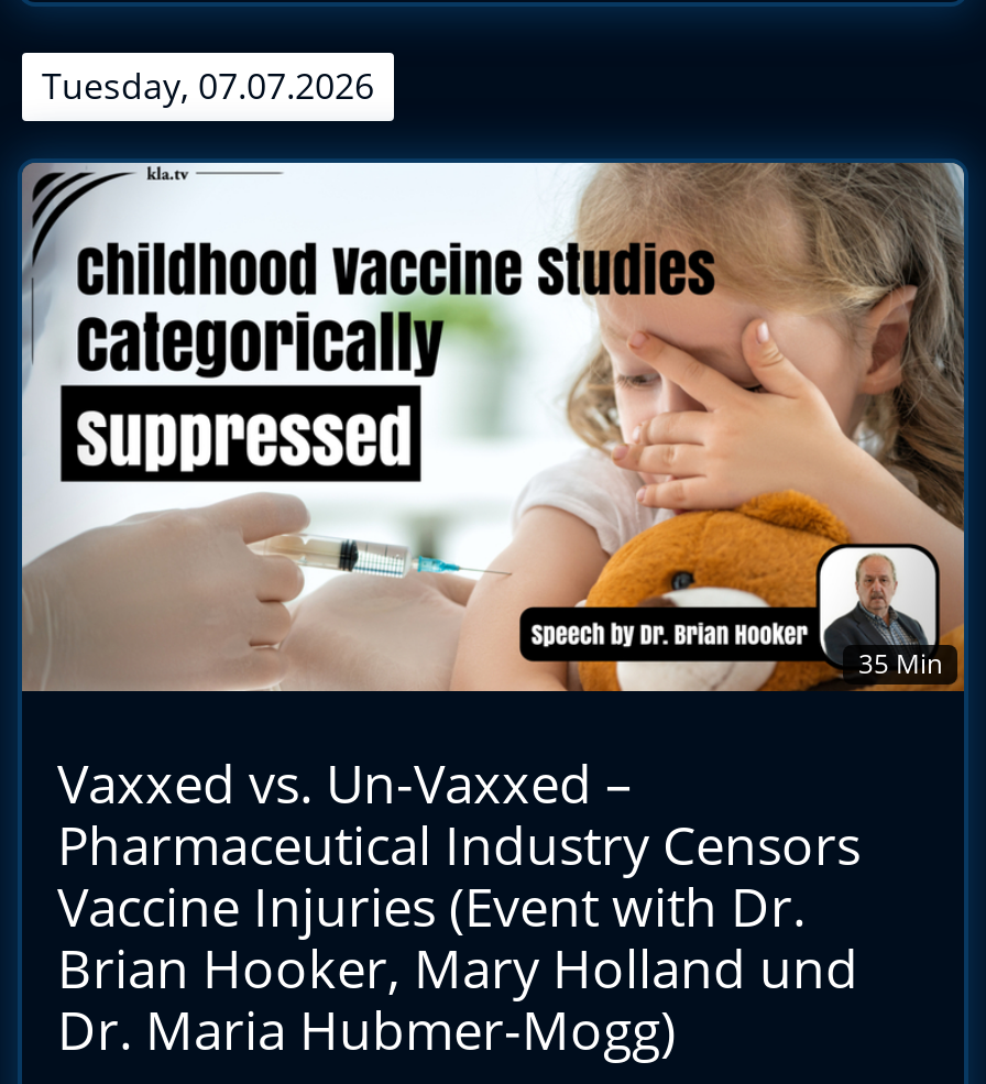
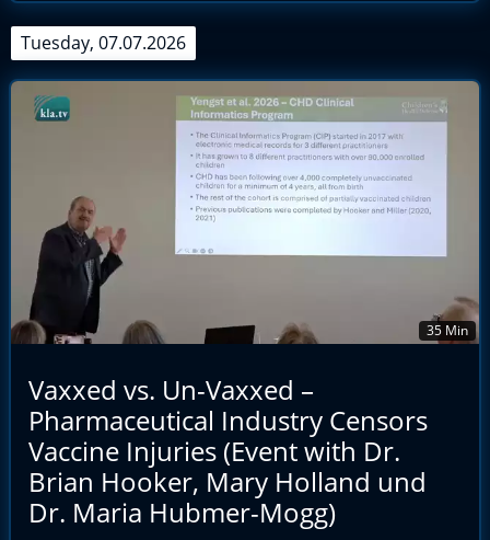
[22,161,964,693] [image] -> [11,81,480,345] [image]

